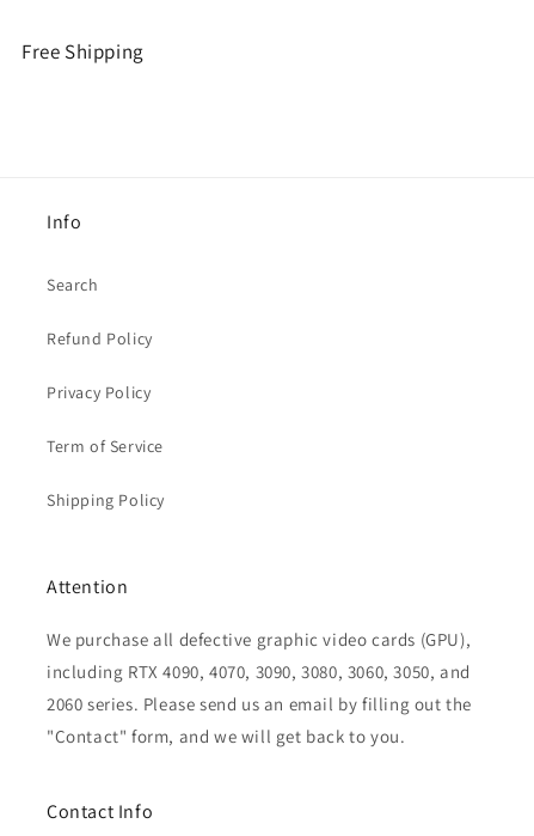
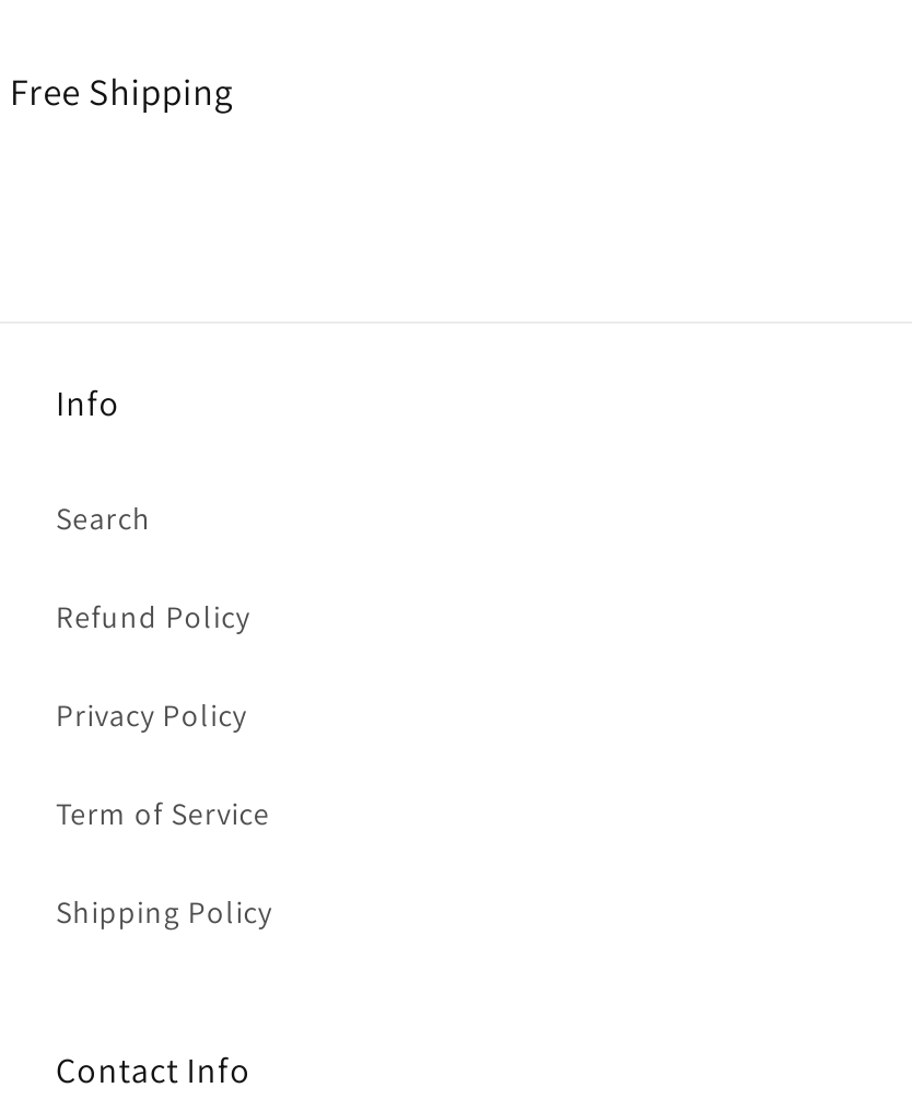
[47,574,472,747] Attention | We purchase all defective graphic video cards (GPU), | including RTX 4090, 4070, 3090, 3080, 3060, 3050, and | 2060 series. Please send us an email by filling out the | "Contact" form, and we will get back to you. -> none

